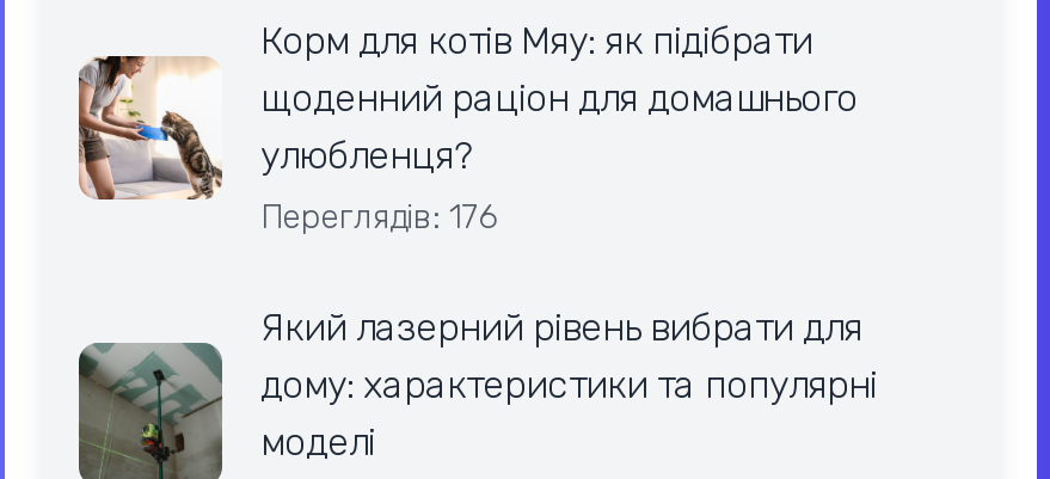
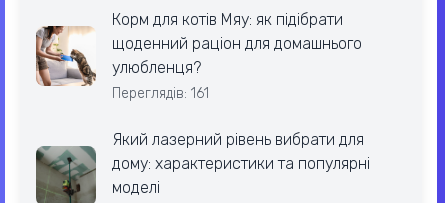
[260,197,497,238] Переглядів: 176 -> [112,85,209,102] Переглядів: 161

